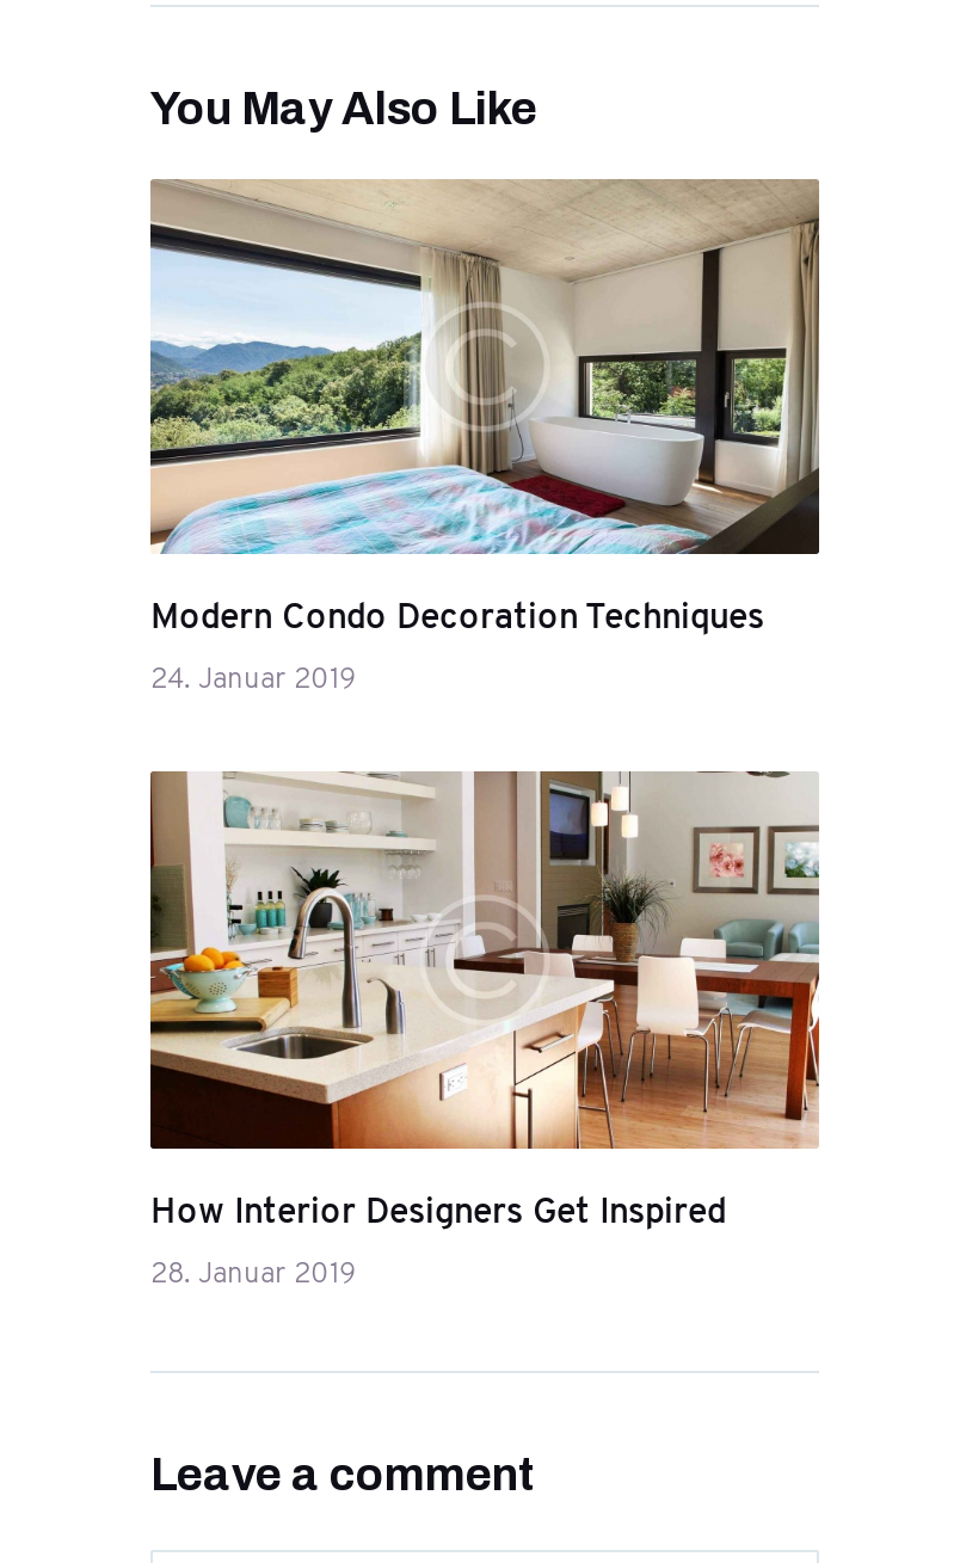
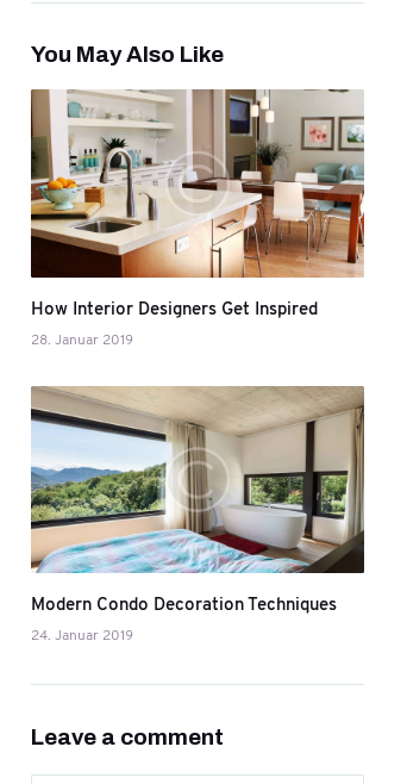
moved [148,180,821,700] -> [30,386,365,646]: [image] | Modern Condo Decoration Techniques | 24. Januar 2019
moved [146,768,824,1294] -> [29,88,367,350]: [image] | How Interior Designers Get Inspired | 28. Januar 2019

